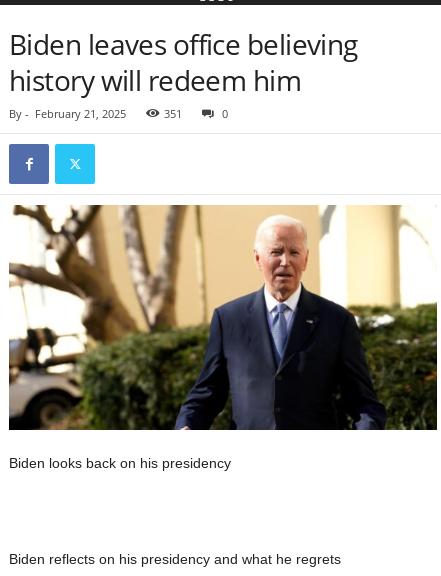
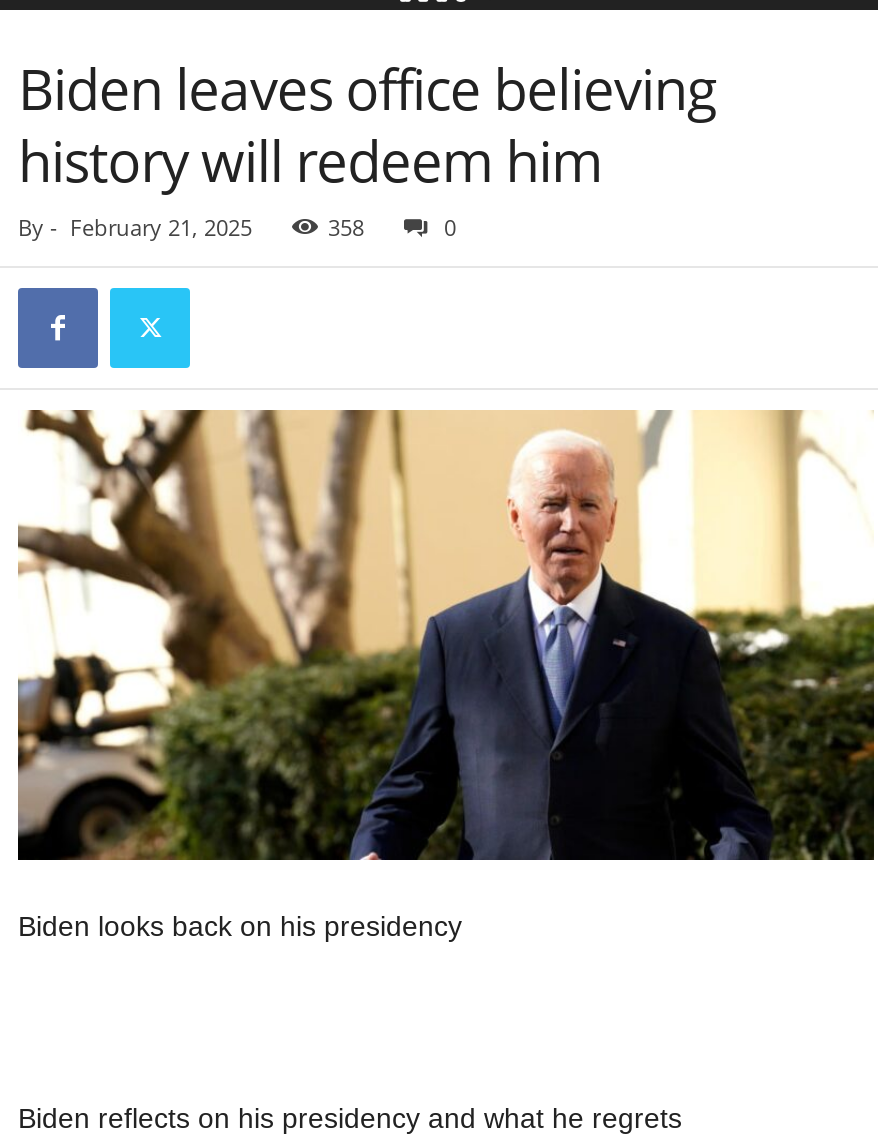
[164,106,182,121] 351 -> [328,212,364,242] 358

